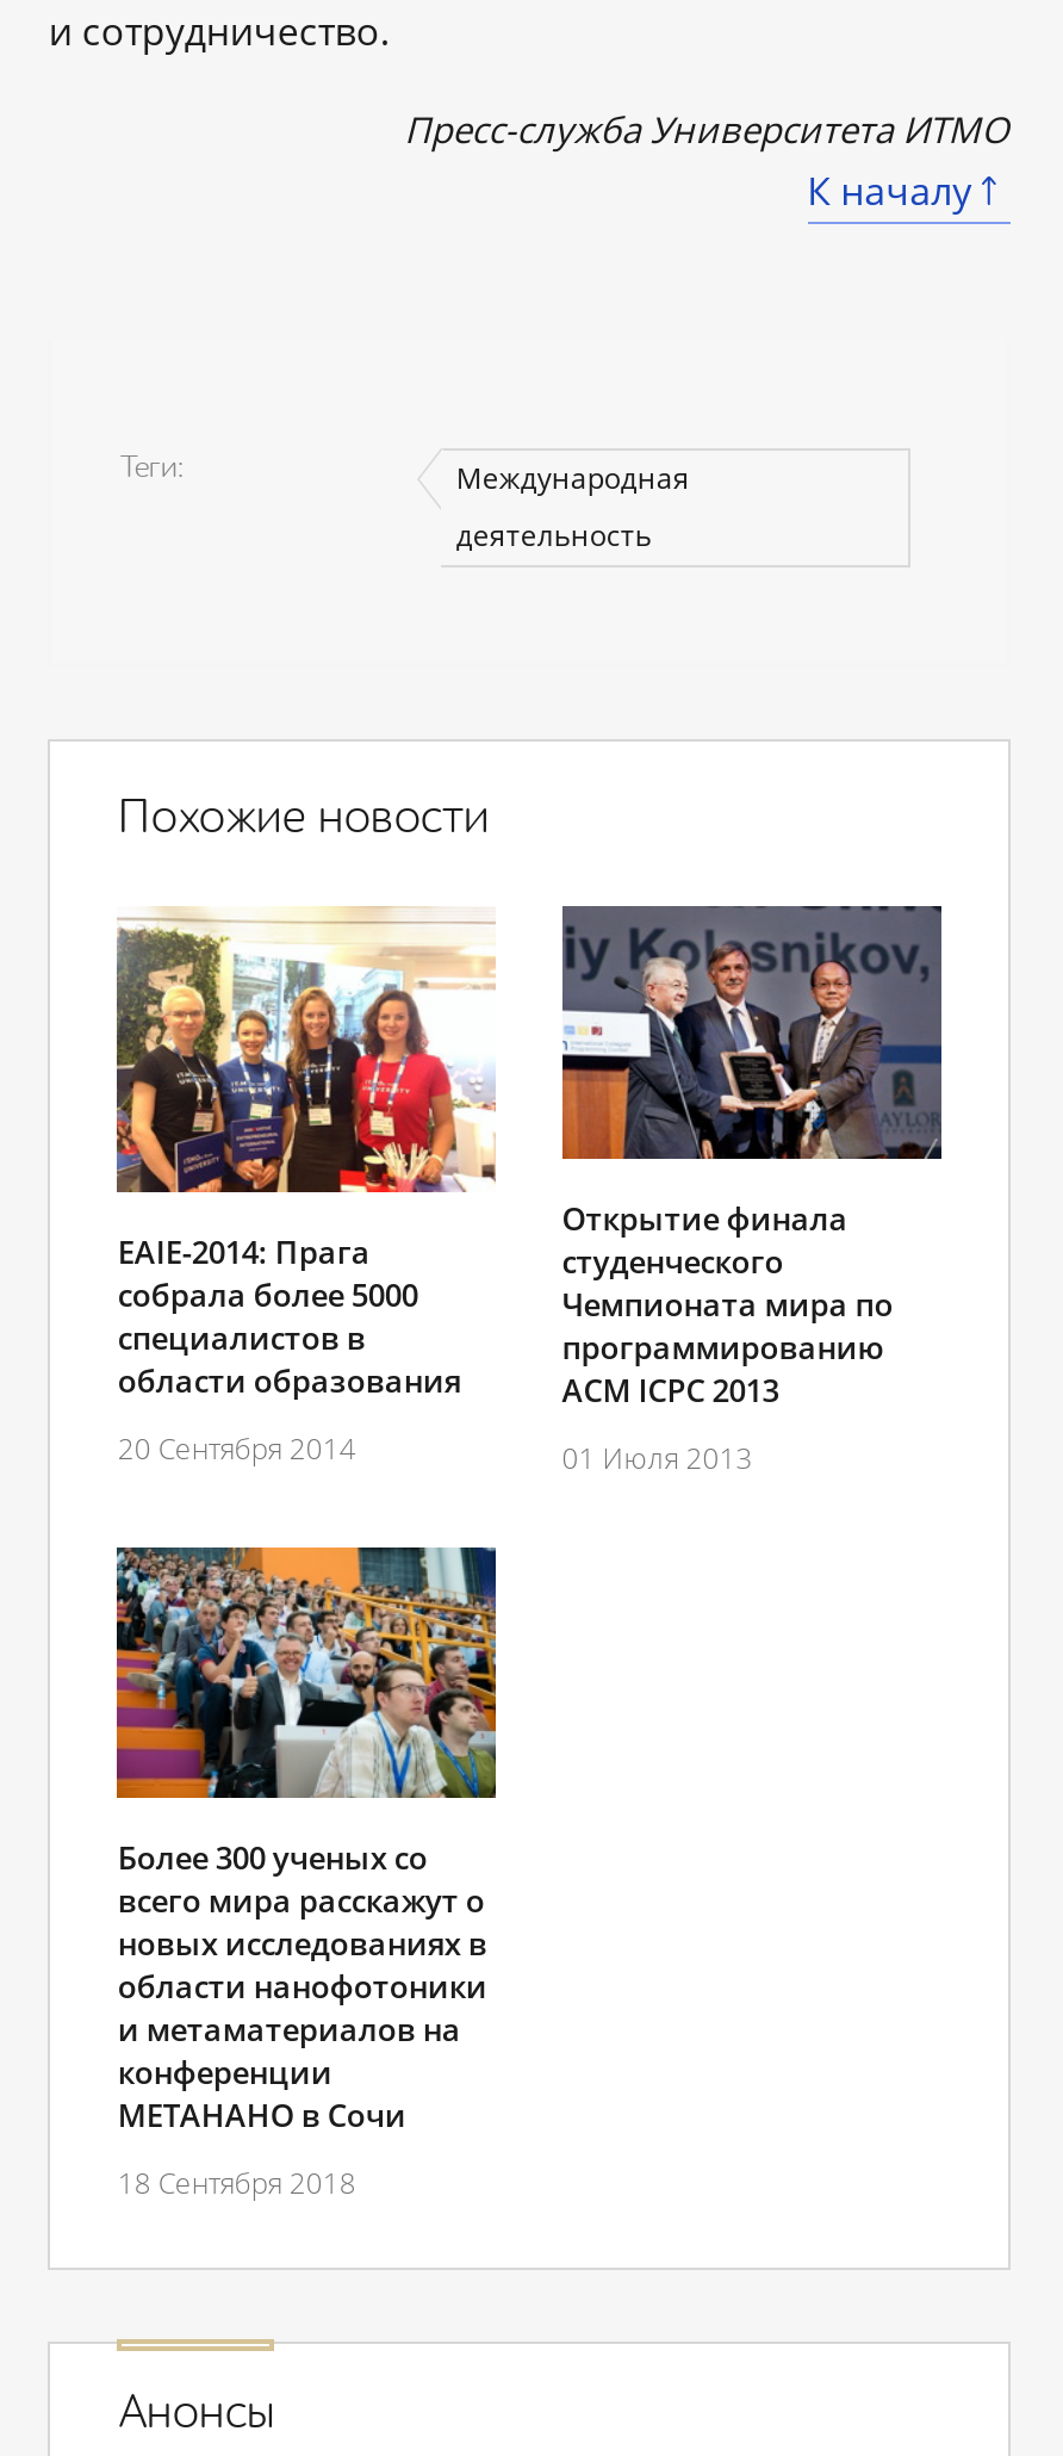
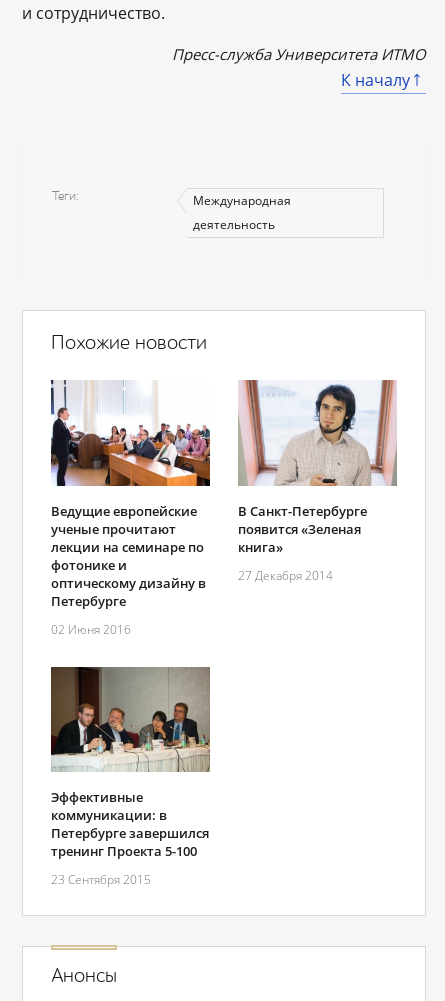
[114,906,496,1401] [image] | EAIE-2014: Прага | собрала более 5000 | специалистов в | области образования -> [51,379,211,609] [image] | Ведущие европейские | ученые прочитают | лекции на семинаре по | фотонике и | оптическому дизайну в | Петербурге
[560,904,944,1412] [image] | Открытие финала | студенческого | Чемпионата мира по | программированию | ACM ICPC 2013 -> [238,379,397,556] [image] | В Санкт-Петербурге | появится «Зеленая | книга»
[118,1427,356,1468] 20 Сентября 2014 -> [51,620,131,637] 02 Июня 2016
[562,1438,753,1479] 01 Июля 2013 -> [238,567,333,584] 27 Декабря 2014
[114,1545,498,1841] [image] -> [50,649,211,745] [image]
[118,1836,487,2136] Более 300 ученых со | всего мира расскажут о | новых исследованиях в | области нанофотоники | и метаматериалов на | конференции | МЕТАНАНО в Сочи -> [51,788,209,860] Эффективные | коммуникации: в | Петербурге завершился | тренинг Проекта 5-100
[118,2163,356,2203] 18 Сентября 2018 -> [51,871,151,888] 23 Сентября 2015

